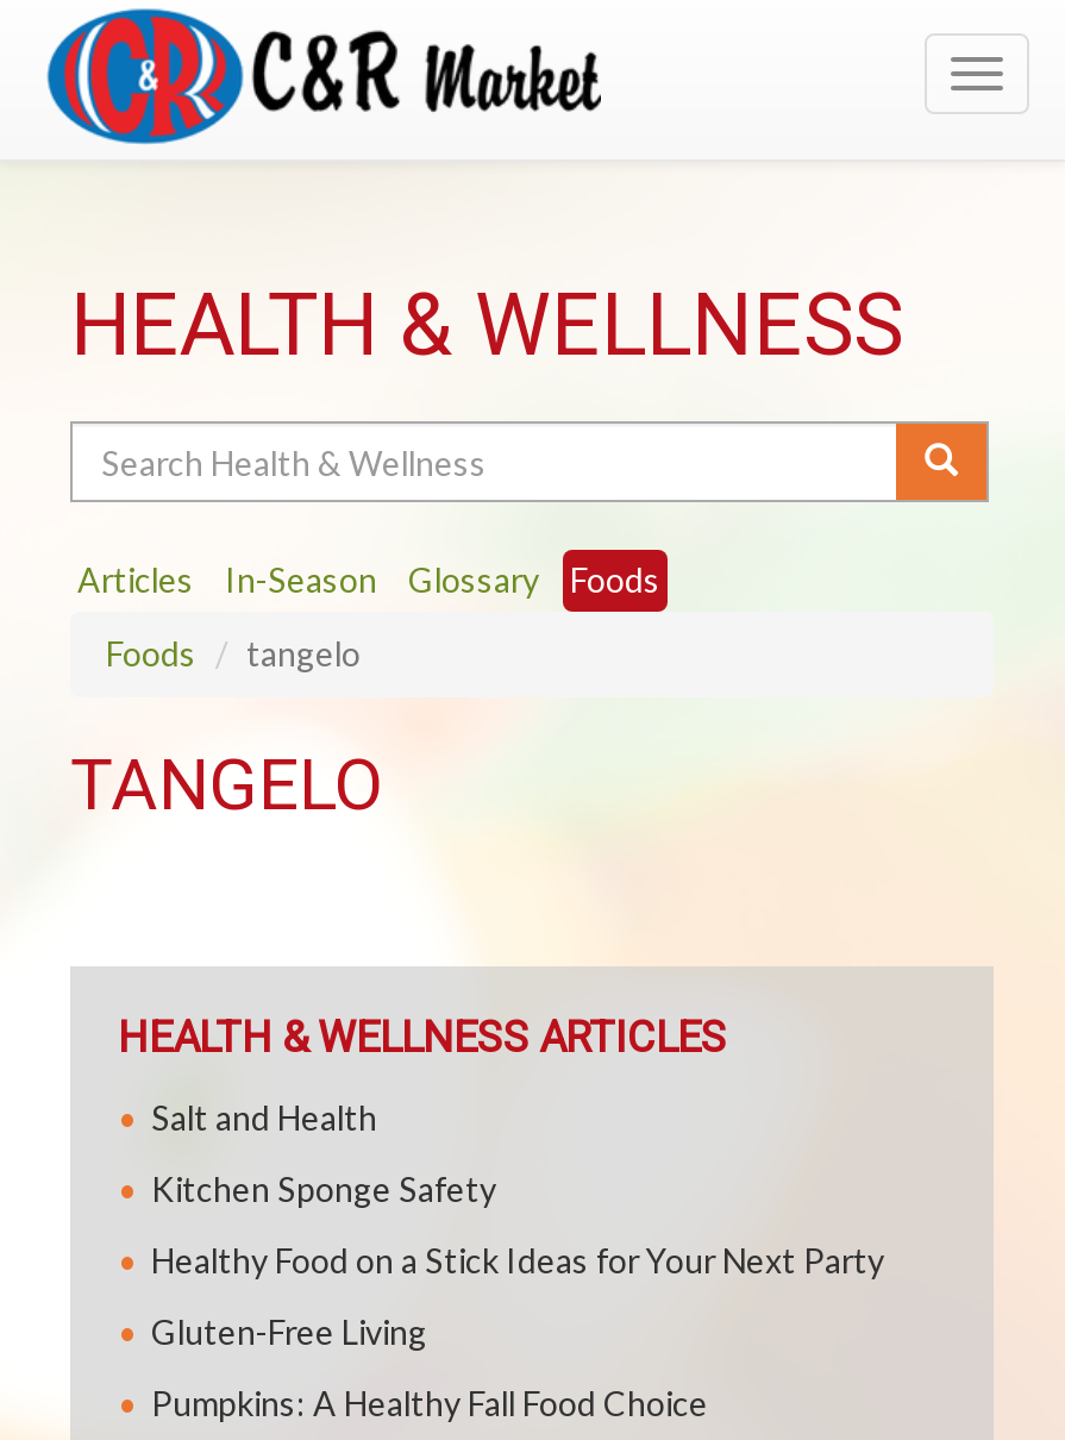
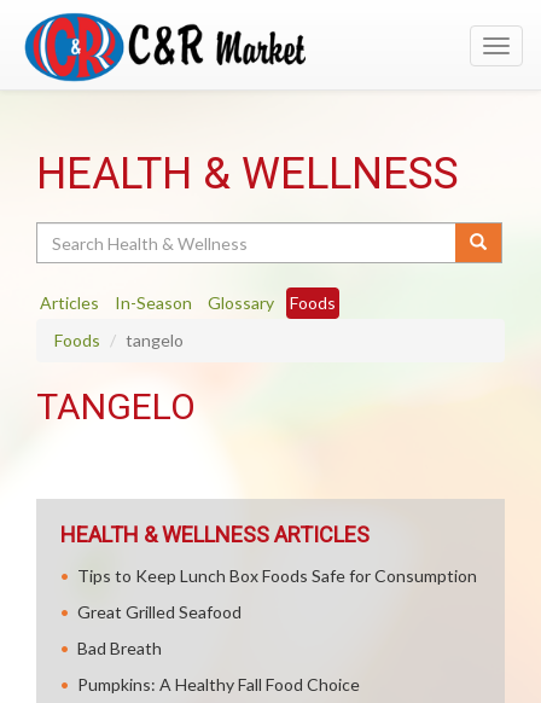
[151,1097,884,1352] Salt and Health | Kitchen Sponge Safety | Healthy Food on a Stick Ideas for Your Next Party | Gluten-Free Living -> [77,565,477,658] Tips to Keep Lunch Box Foods Safe for Consumption | Great Grilled Seafood | Bad Breath

